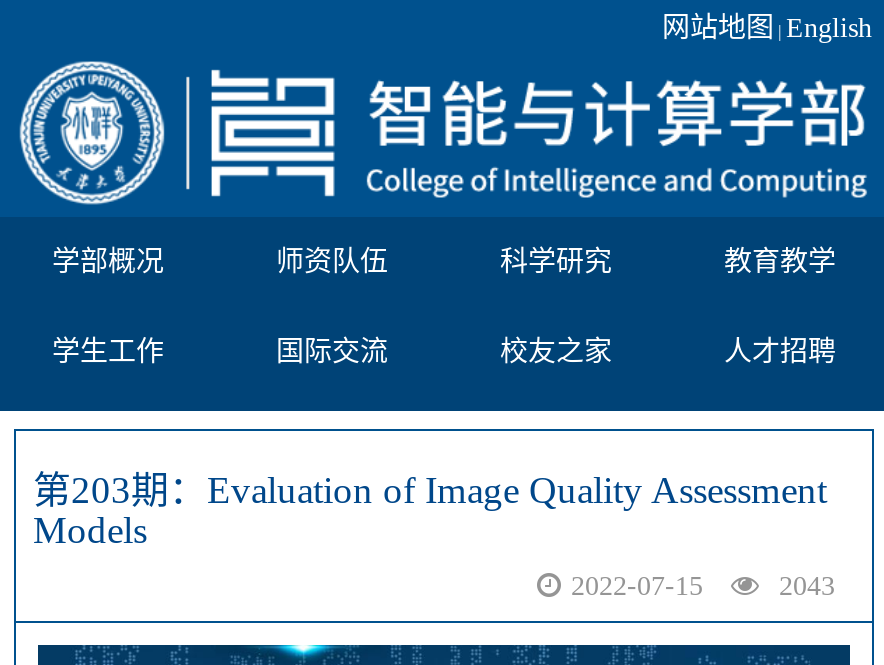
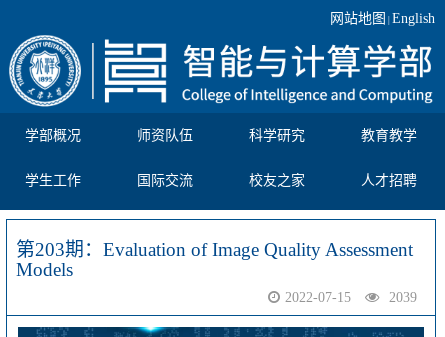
[779,571,835,601] 2043 -> [388,290,416,305] 2039

